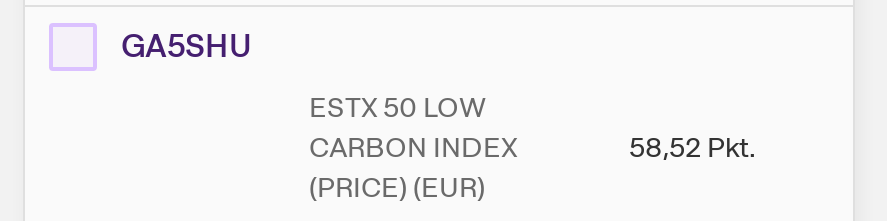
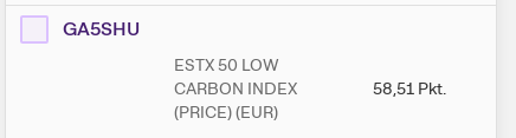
[629,129,755,165] 58,52 Pkt. -> [373,78,446,99] 58,51 Pkt.

